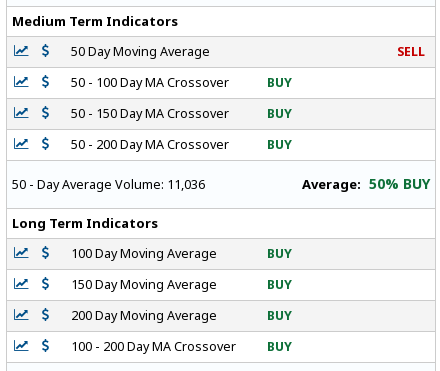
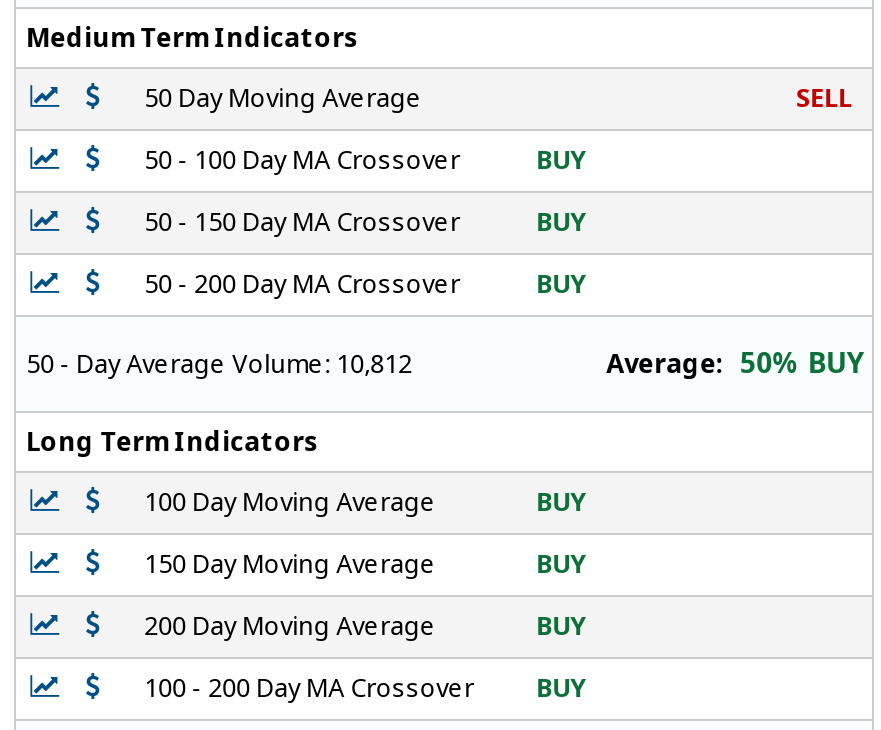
[12,176,205,193] 50 - Day Average Volume: 11,036 -> [26,348,412,382] 50 - Day Average Volume: 10,812

